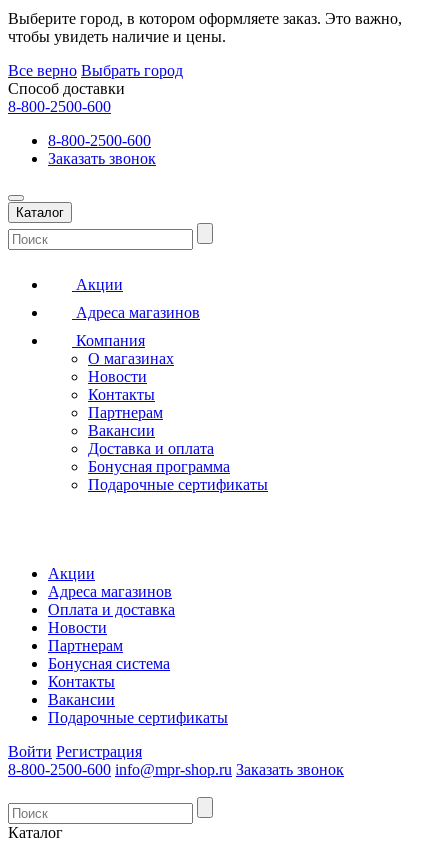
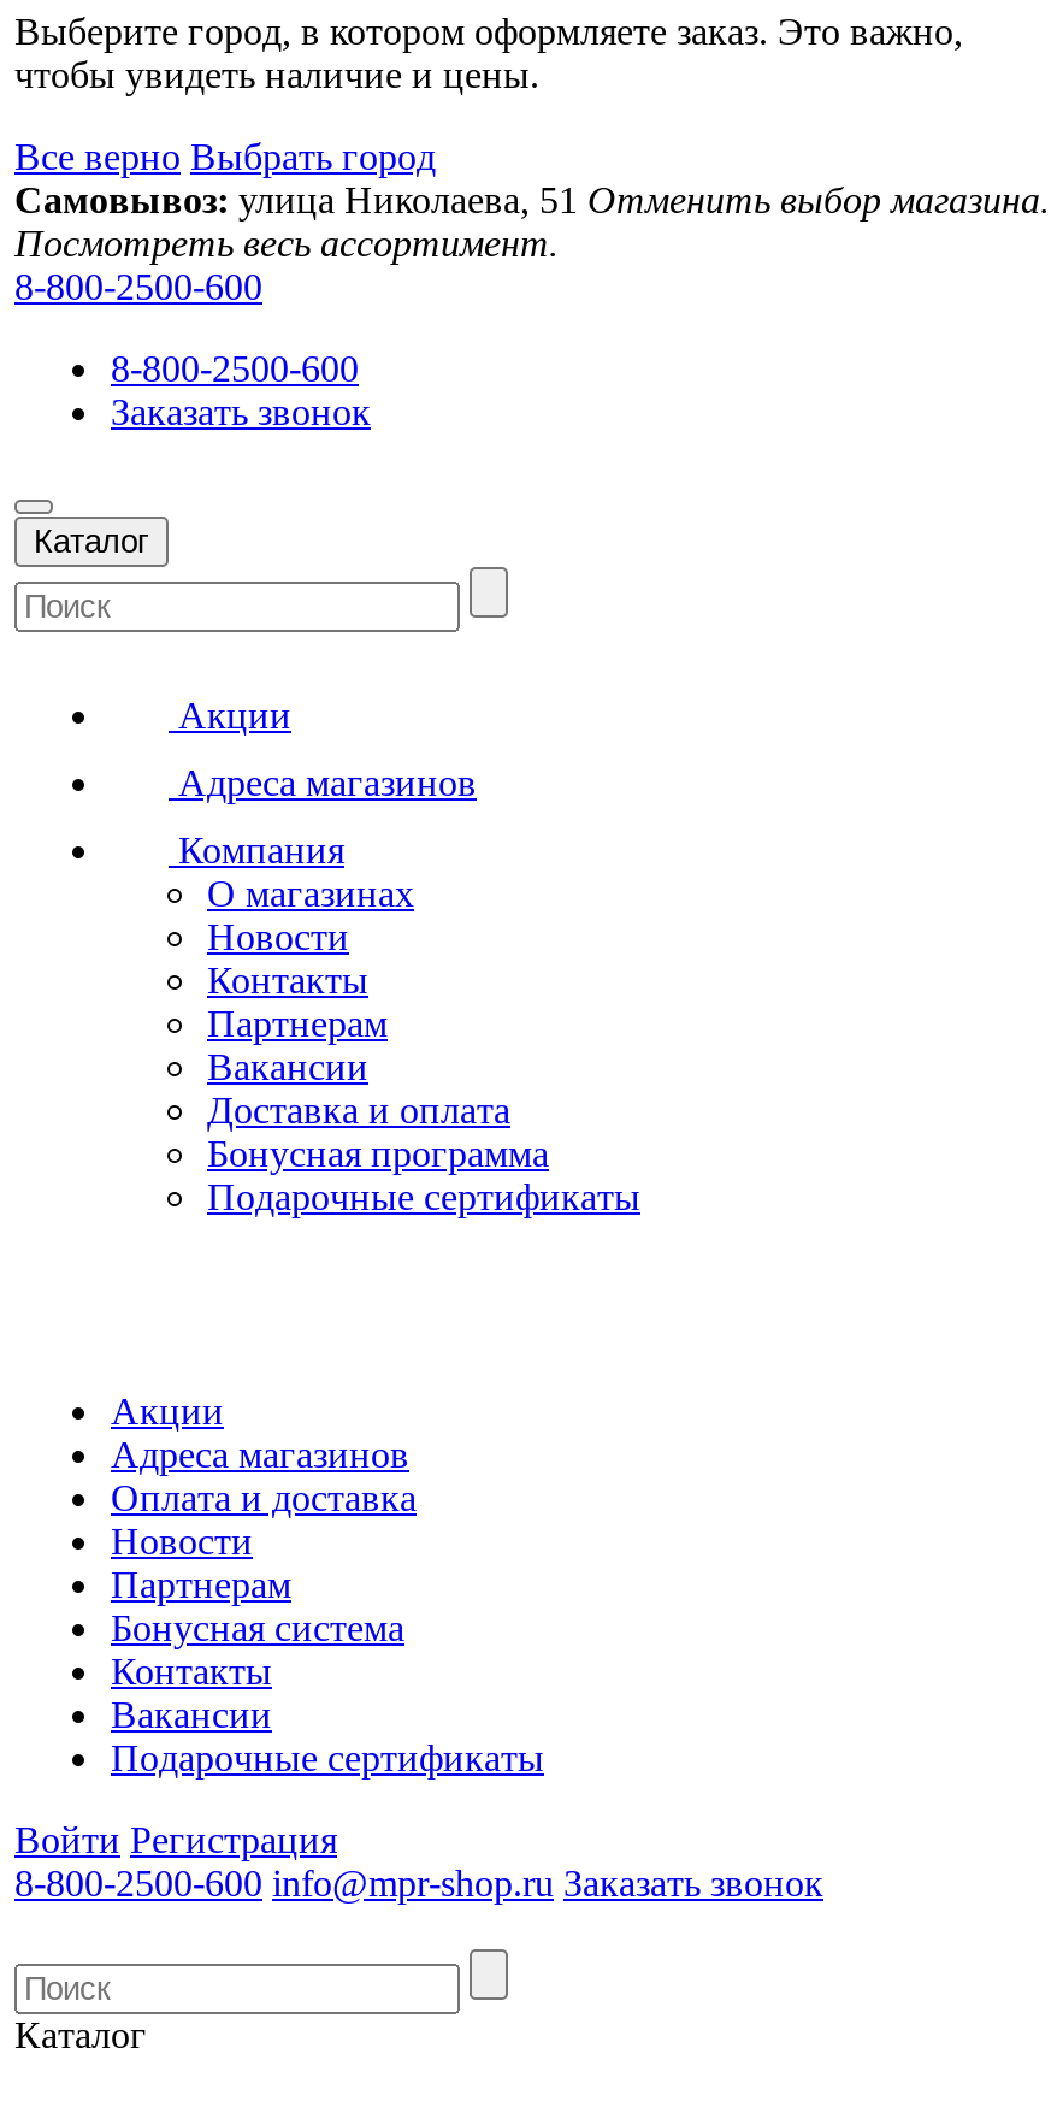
[8,80,125,97] Способ доставки -> [14,179,1050,264] Самовывоз: улица Николаева, 51 Отменить выбор магазина. | Посмотреть весь ассортимент.

